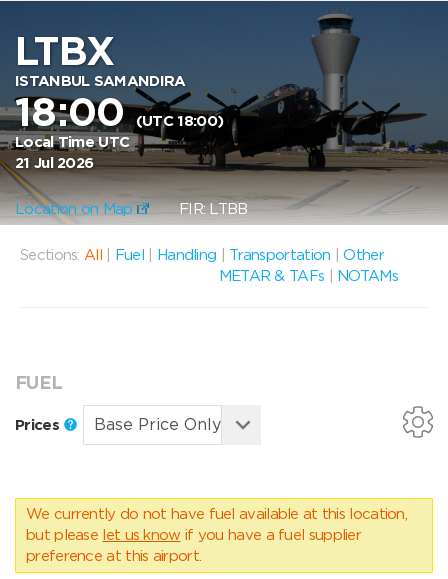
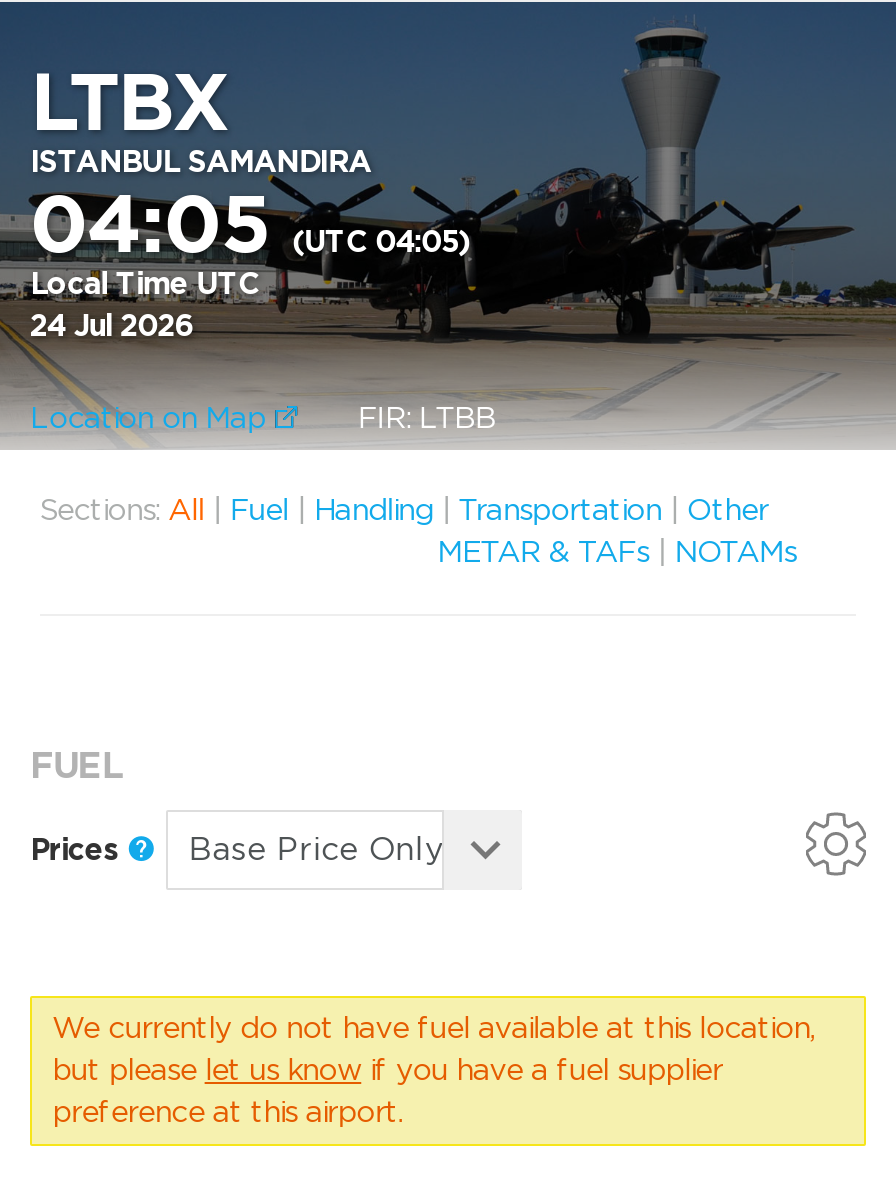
[15,88,223,136] 18:00 (UTC 18:00) -> [30,176,470,272] 04:05 (UTC 04:05)
[15,154,93,172] 21 Jul 2026 -> [30,308,193,344] 24 Jul 2026

